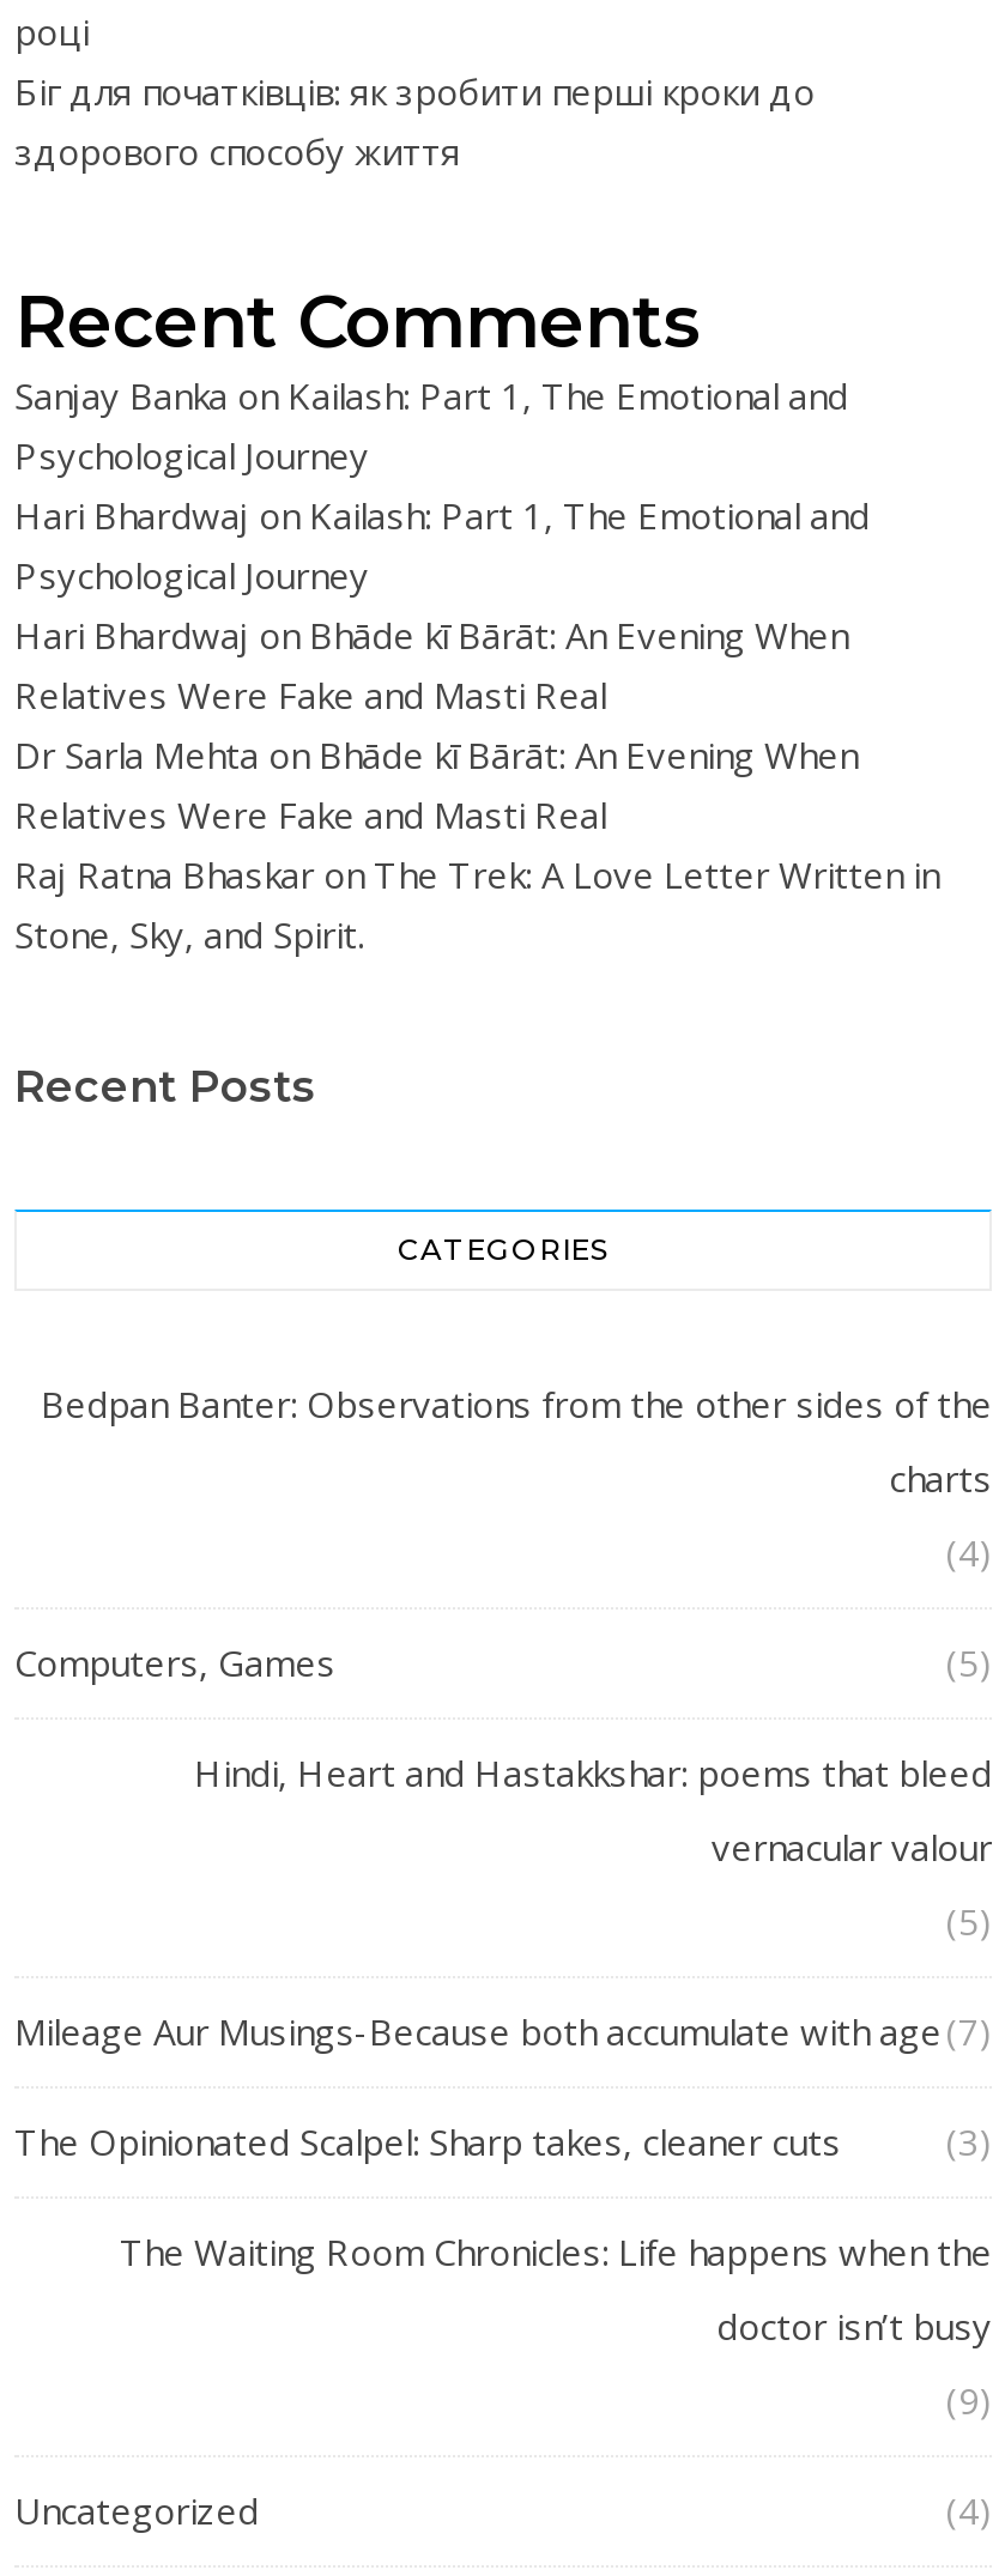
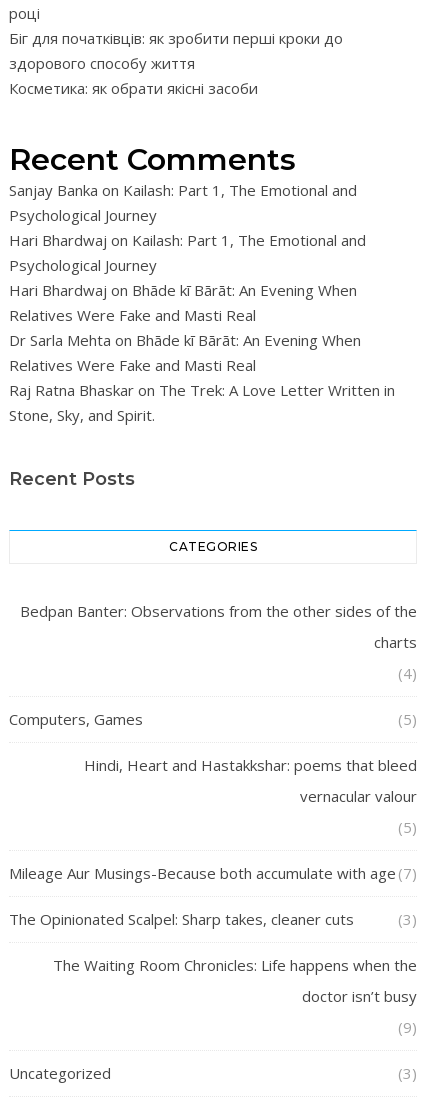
none -> [9,77,258,97] Косметика: як обрати якісні засоби
[946,2485,992,2533] (4) -> [398,1062,417,1082] (3)

